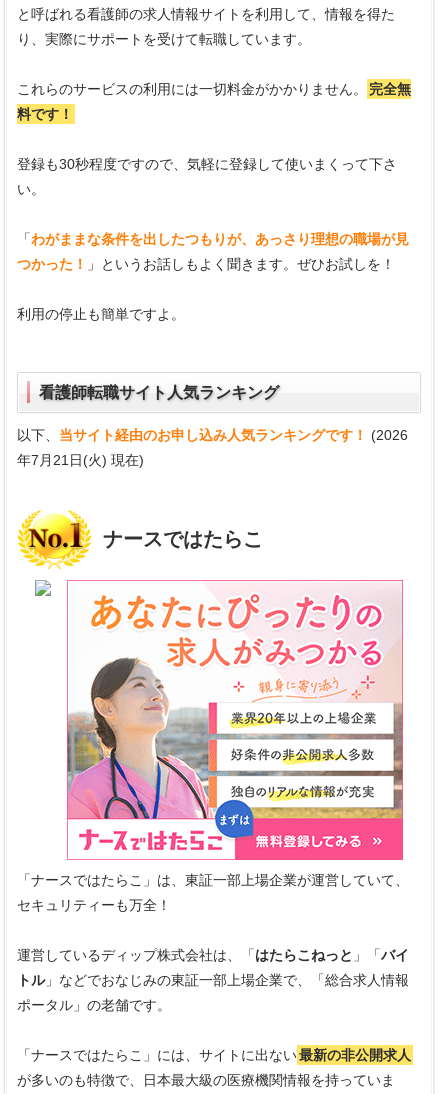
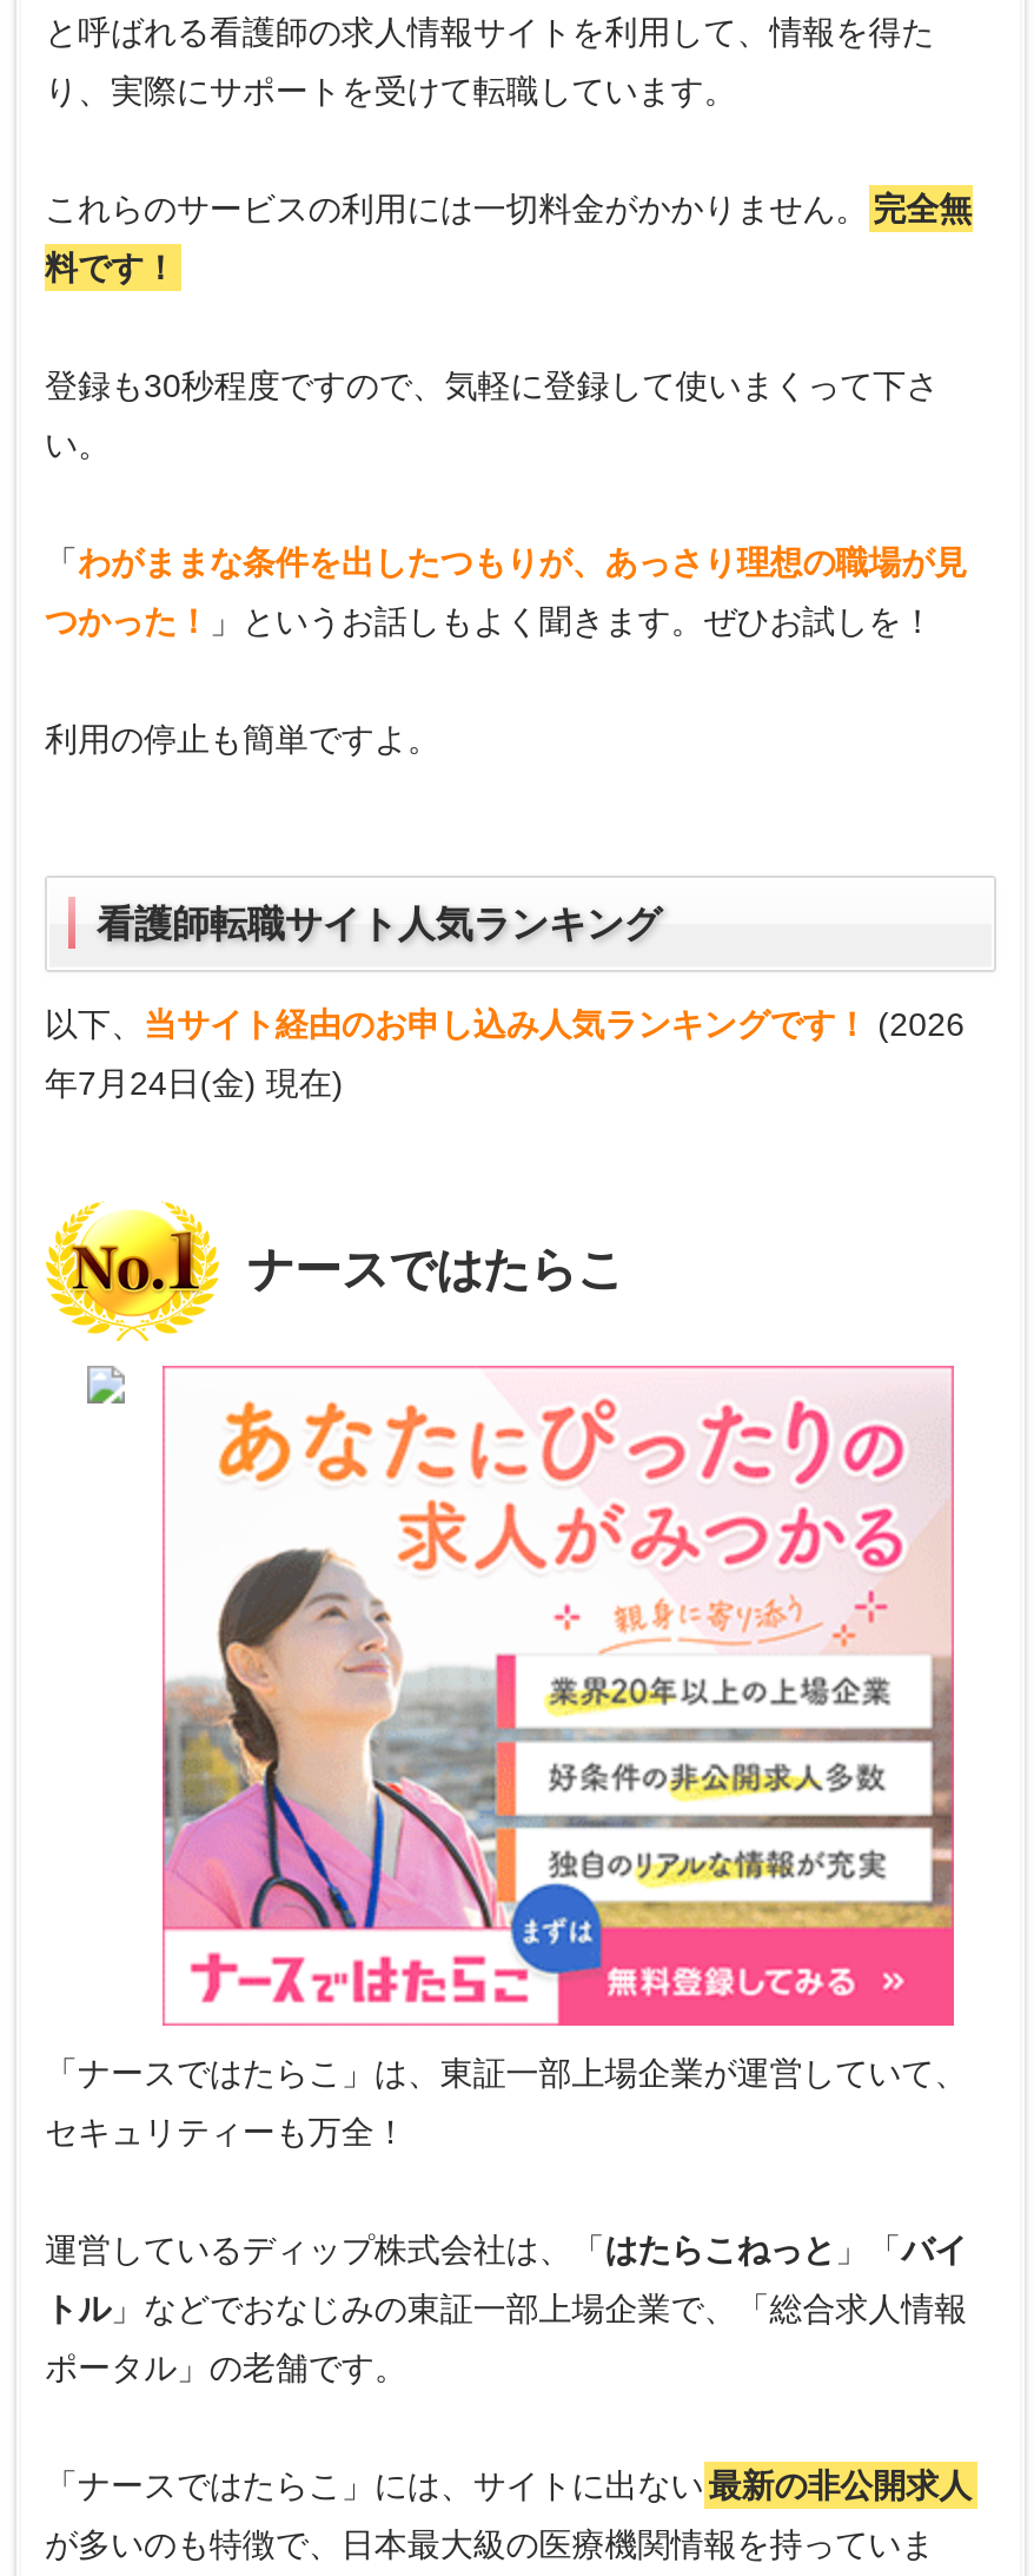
[17,451,144,467] 年7月21日(火) 現在) -> [45,1063,343,1101] 年7月24日(金) 現在)

